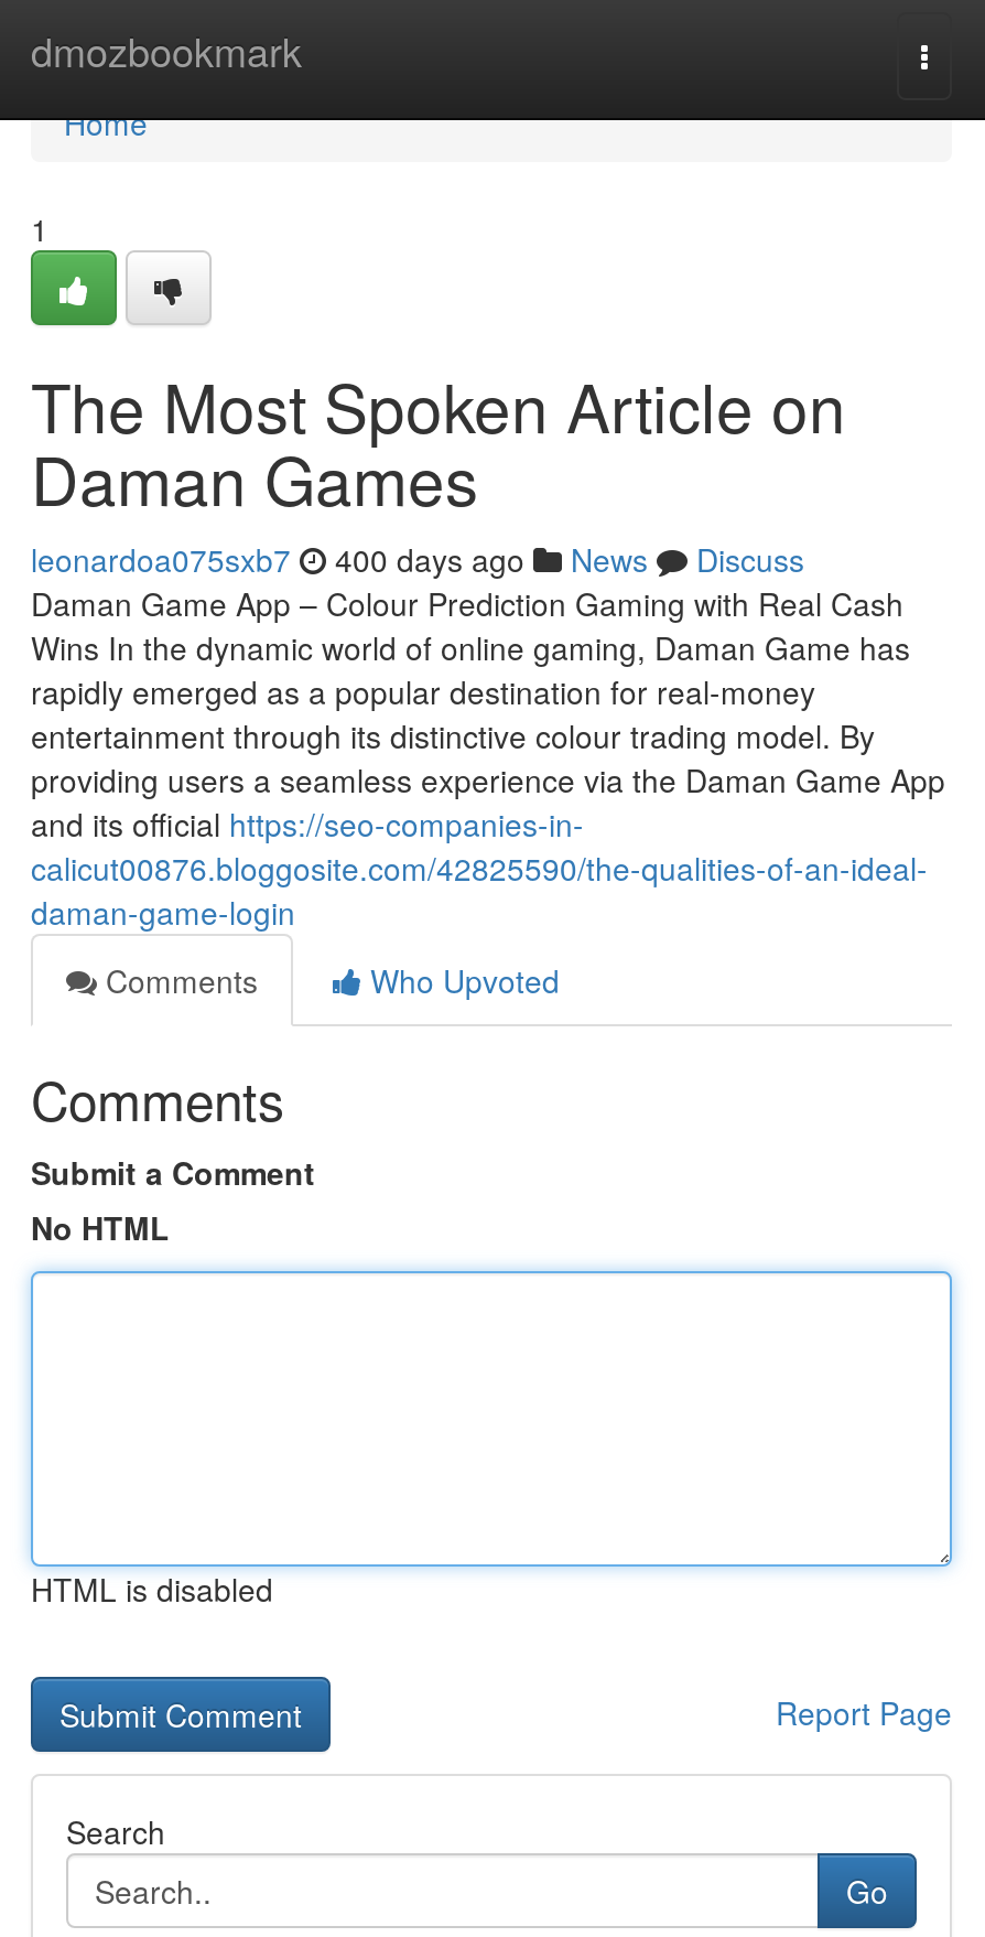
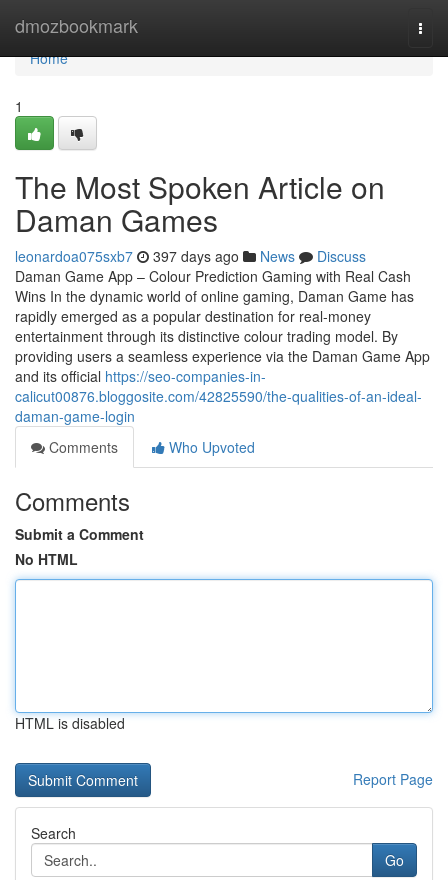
[31,537,804,581] leonardoa075sxb7 400 days ago News Discuss -> [15,246,366,266] leonardoa075sxb7 397 days ago News Discuss

